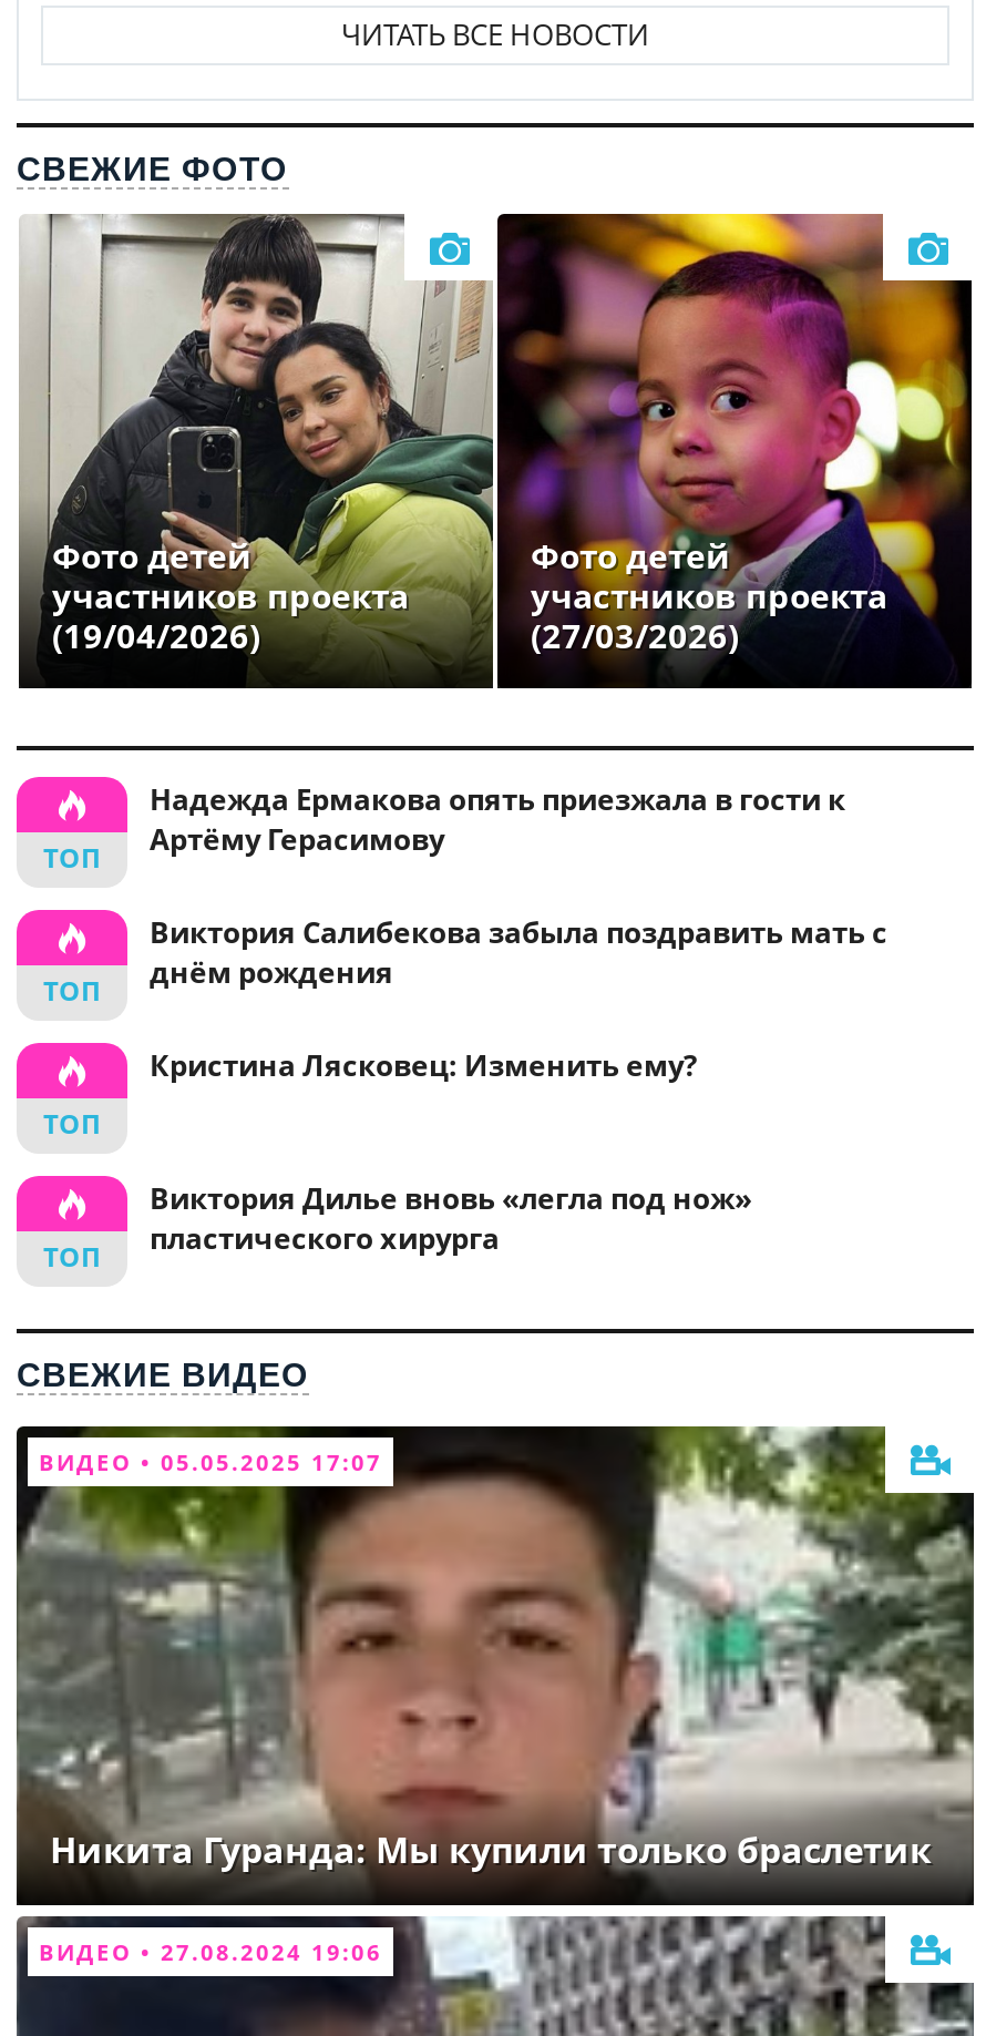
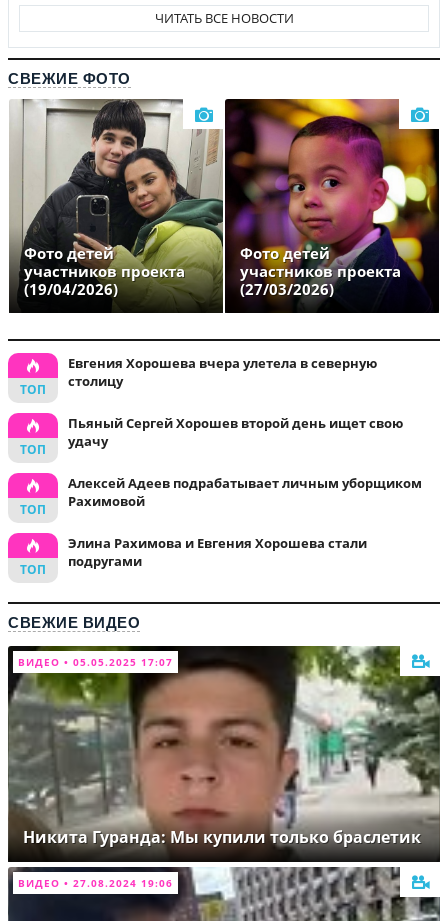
[150,778,845,858] Надежда Ермакова опять приезжала в гости к | Артёму Герасимову -> [68,354,377,390] Евгения Хорошева вчера улетела в северную | столицу
[150,911,887,991] Виктория Салибекова забыла поздравить мать с | днём рождения -> [68,414,403,450] Пьяный Сергей Хорошев второй день ищет свою | удачу
[150,1044,697,1084] Кристина Лясковец: Изменить ему? -> [68,474,422,510] Алексей Адеев подрабатывает личным уборщиком | Рахимовой
[150,1177,752,1257] Виктория Дилье вновь «легла под нож» | пластического хирурга -> [68,534,367,570] Элина Рахимова и Евгения Хорошева стали | подругами

